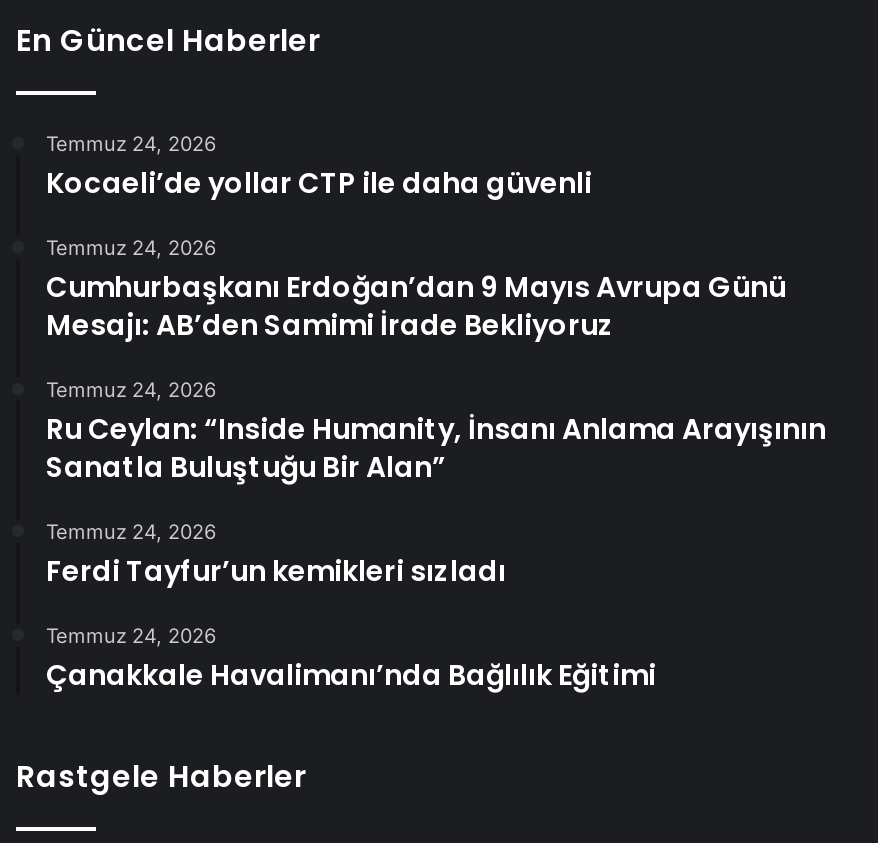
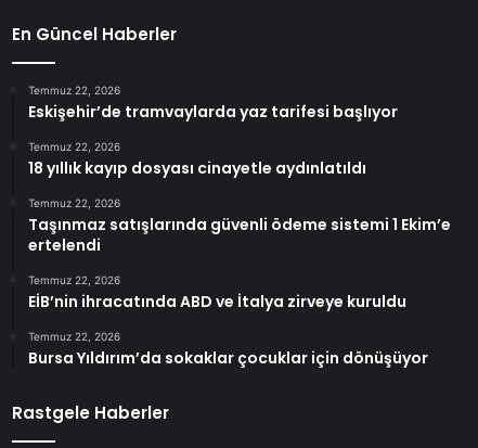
[46,131,592,203] Temmuz 24, 2026 | Kocaeli’de yollar CTP ile daha güvenli -> [28,84,398,123] Temmuz 22, 2026 | Eskişehir’de tramvaylarda yaz tarifesi başlıyor
[46,235,786,345] Temmuz 24, 2026 | Cumhurbaşkanı Erdoğan’dan 9 Mayıs Avrupa Günü | Mesajı: AB’den Samimi İrade Bekliyoruz -> [28,140,366,179] Temmuz 22, 2026 | 18 yıllık kayıp dosyası cinayetle aydınlatıldı
[46,377,826,487] Temmuz 24, 2026 | Ru Ceylan: “Inside Humanity, İnsanı Anlama Arayışının | Sanatla Buluştuğu Bir Alan” -> [28,196,451,256] Temmuz 22, 2026 | Taşınmaz satışlarında güvenli ödeme sistemi 1 Ekim’e | ertelendi
[46,519,506,591] Temmuz 24, 2026 | Ferdi Tayfur’un kemikleri sızladı -> [28,273,406,313] Temmuz 22, 2026 | EİB’nin ihracatında ABD ve İtalya zirveye kuruldu
[46,623,656,695] Temmuz 24, 2026 | Çanakkale Havalimanı’nda Bağlılık Eğitimi -> [28,330,428,369] Temmuz 22, 2026 | Bursa Yıldırım’da sokaklar çocuklar için dönüşüyor

